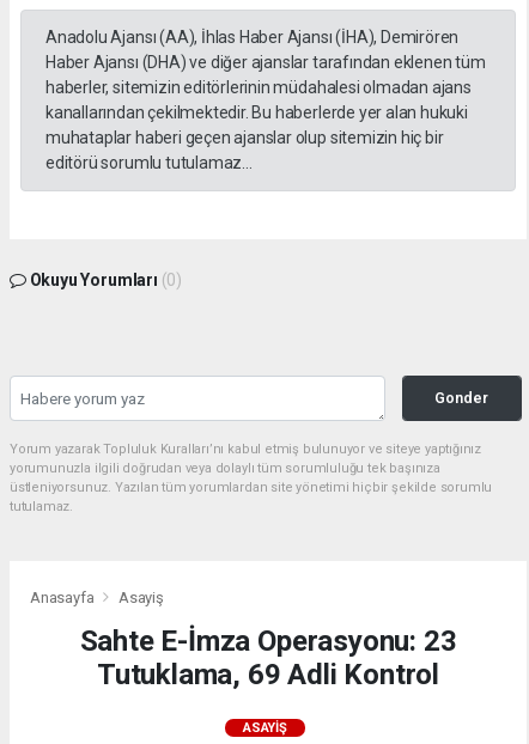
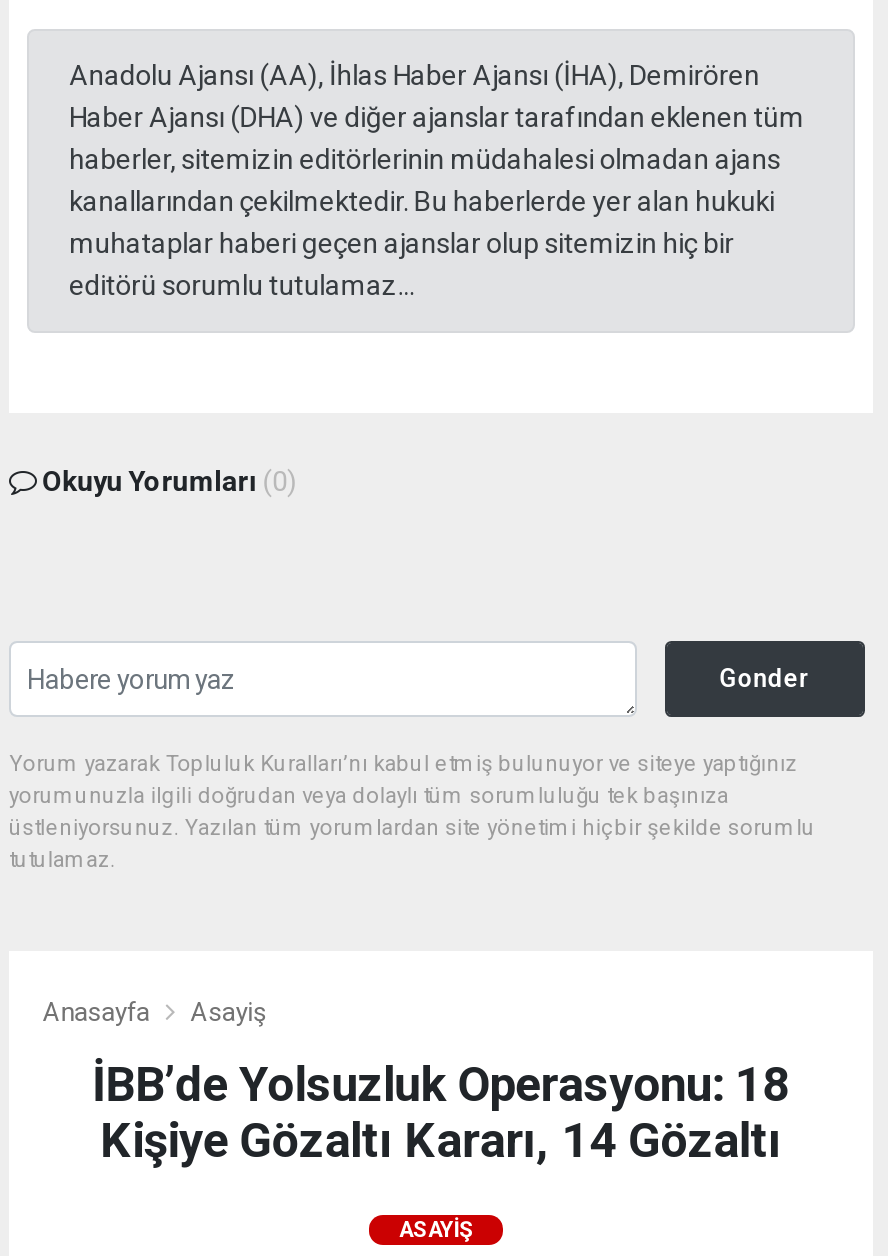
[80,625,456,692] Sahte E-İmza Operasyonu: 23 | Tutuklama, 69 Adli Kontrol -> [92,1058,790,1170] İBB’de Yolsuzluk Operasyonu: 18 | Kişiye Gözaltı Kararı, 14 Gözaltı

